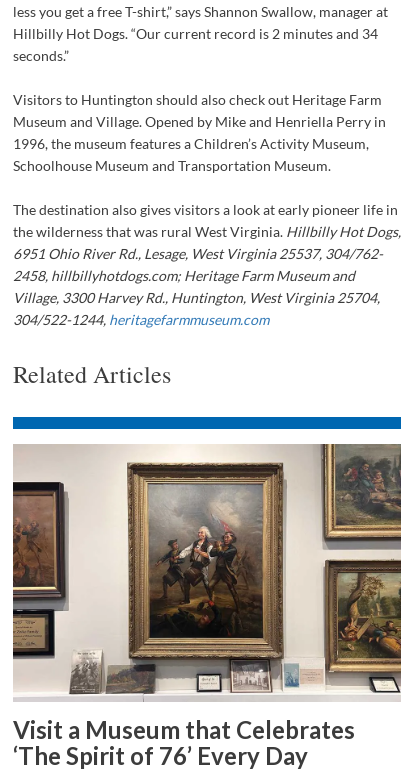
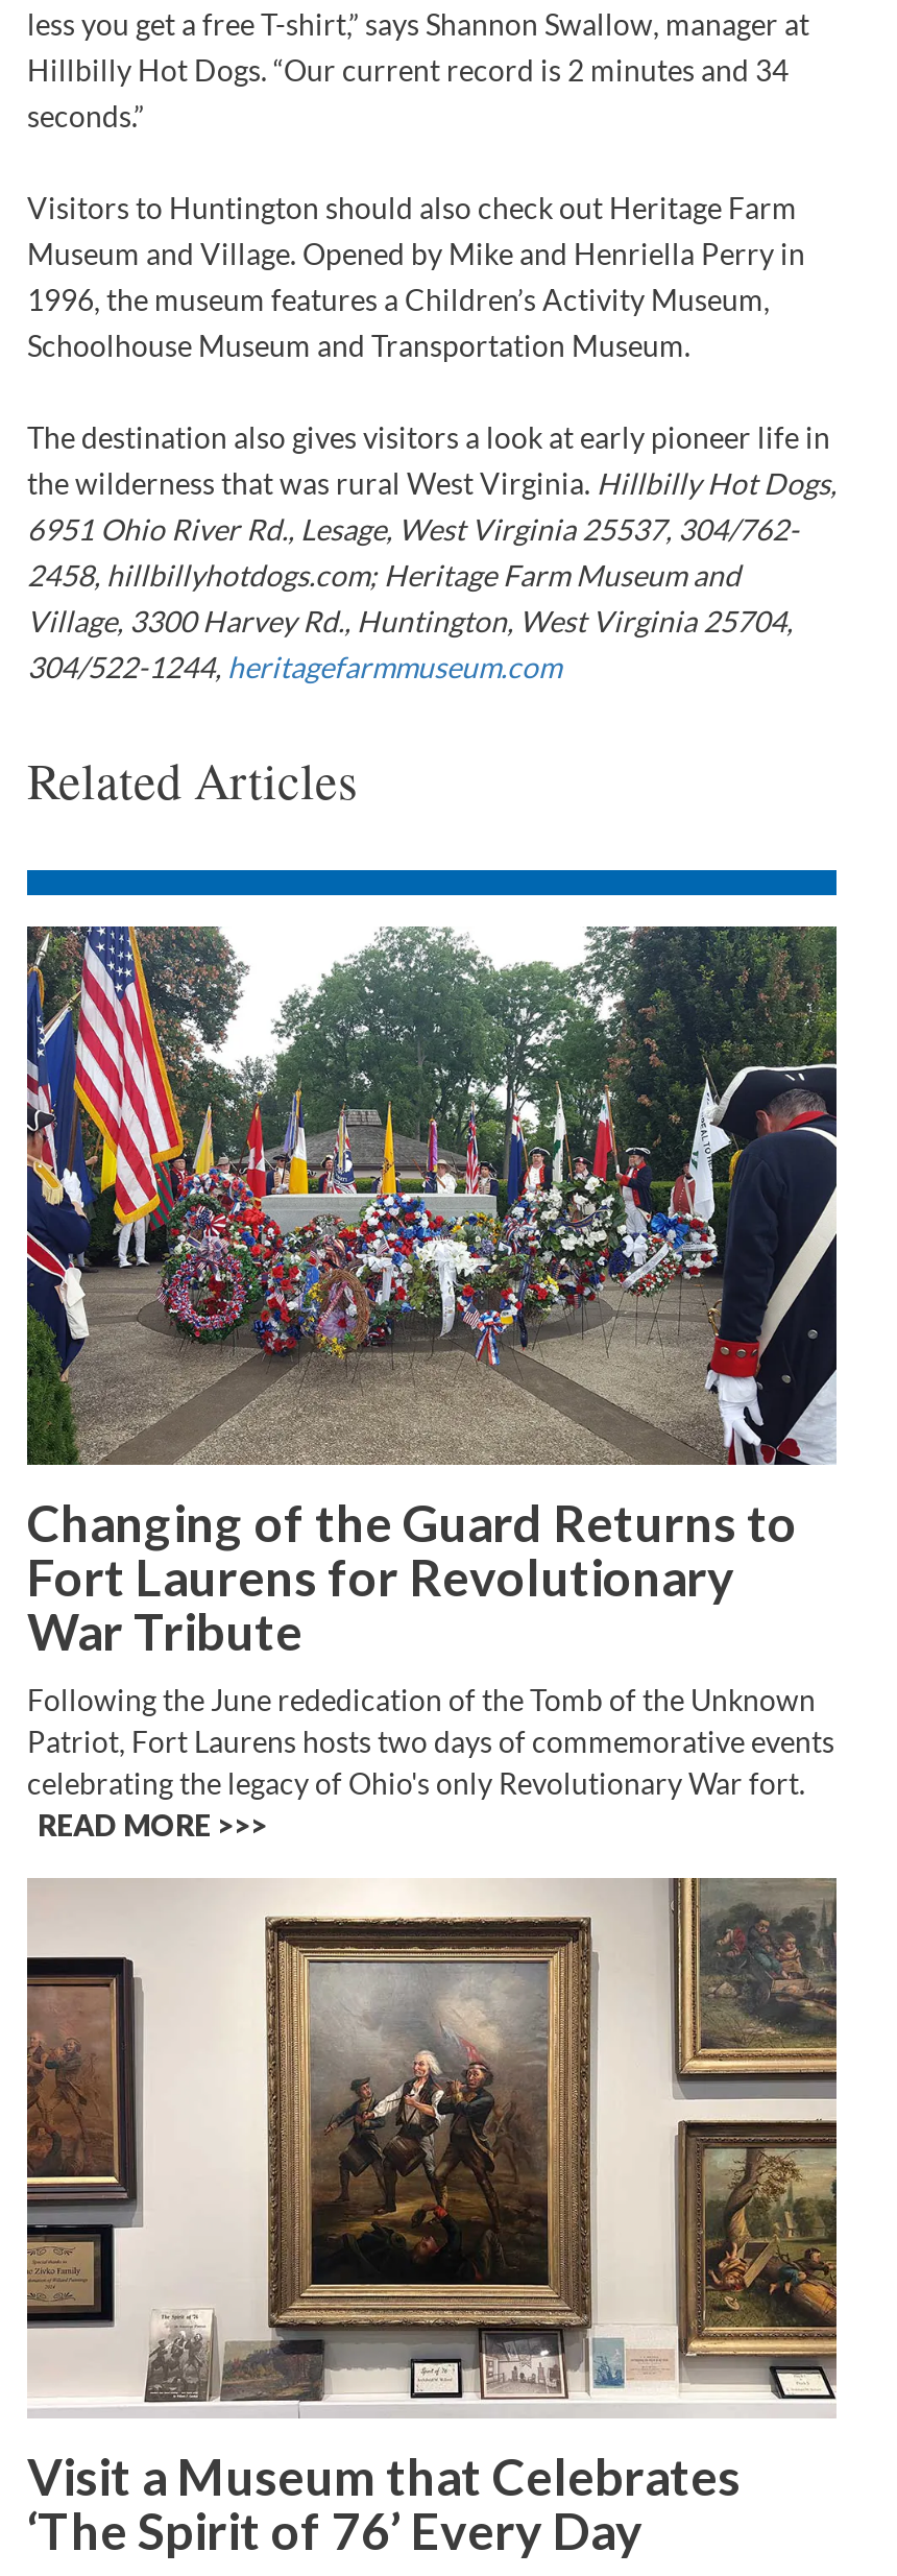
none -> [25,924,839,1843] [image] | Changing of the Guard Returns to | Fort Laurens for Revolutionary | War Tribute | Following the June rededication of the Tomb of the Unknown | Patriot, Fort Laurens hosts two days of commemorative events | celebrating the legacy of Ohio's only Revolutionary War fort. | READ MORE >>

